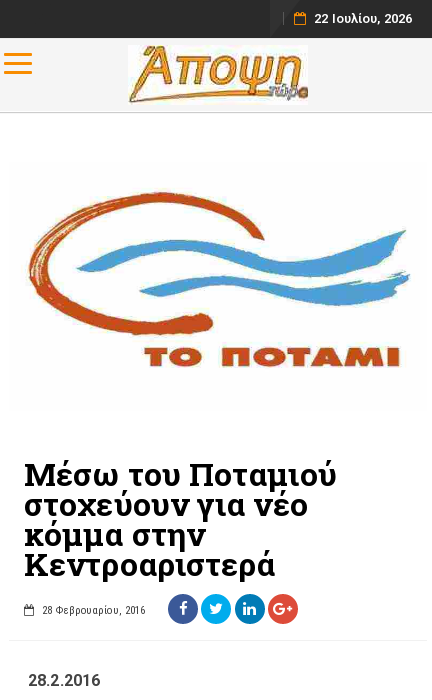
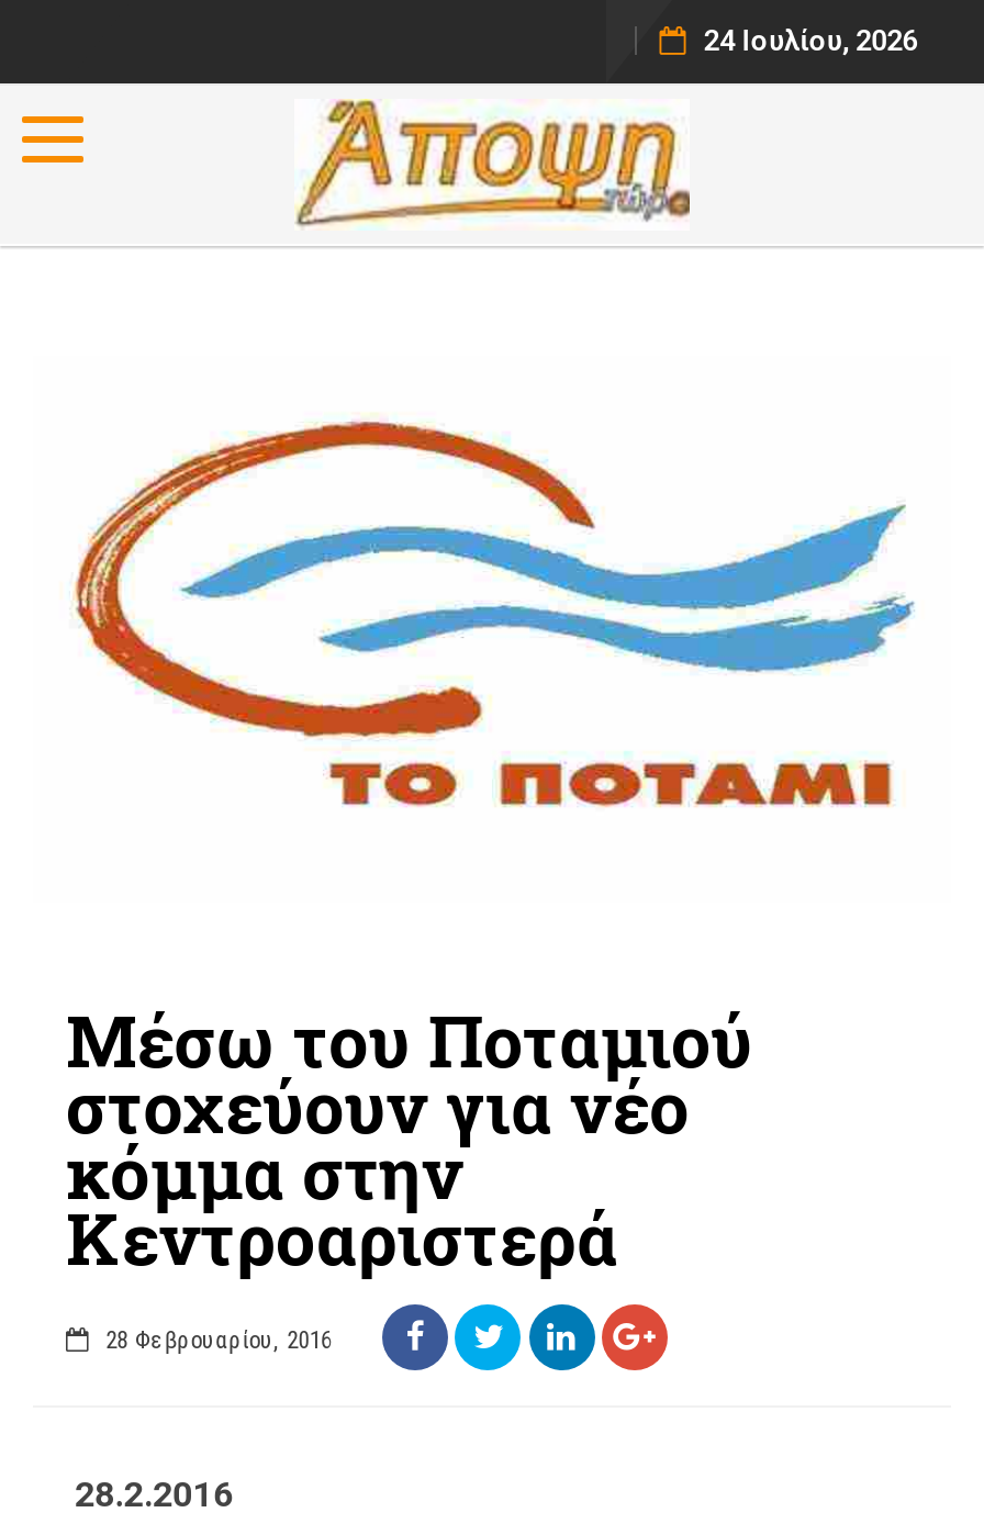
[314,11,412,26] 22 Ιουλίου, 2026 -> [704,24,918,57] 24 Ιουλίου, 2026

